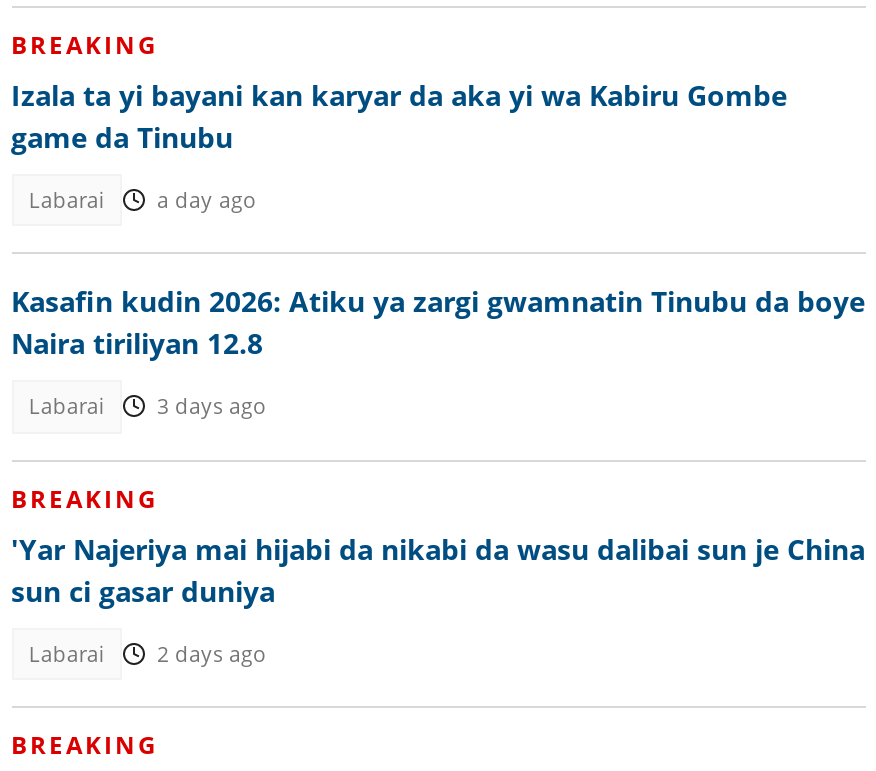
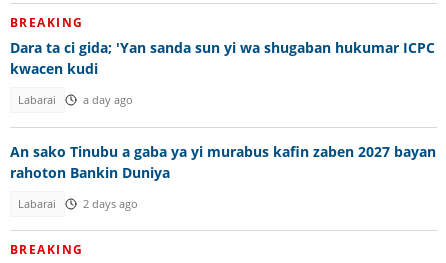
[11,75,787,155] Izala ta yi bayani kan karyar da aka yi wa Kabiru Gombe | game da Tinubu -> [9,38,434,78] Dara ta ci gida; 'Yan sanda sun yi wa shugaban hukumar ICPC | kwacen kudi
[11,282,865,609] Kasafin kudin 2026: Atiku ya zargi gwamnatin Tinubu da boye | Naira tiriliyan 12.8 | Labarai | 3 days ago | BREAKING | 'Yar Najeriya mai hijabi da nikabi da wasu dalibai sun je China | sun ci gasar duniya -> [9,142,435,182] An sako Tinubu a gaba ya yi murabus kafin zaben 2027 bayan | rahoton Bankin Duniya

